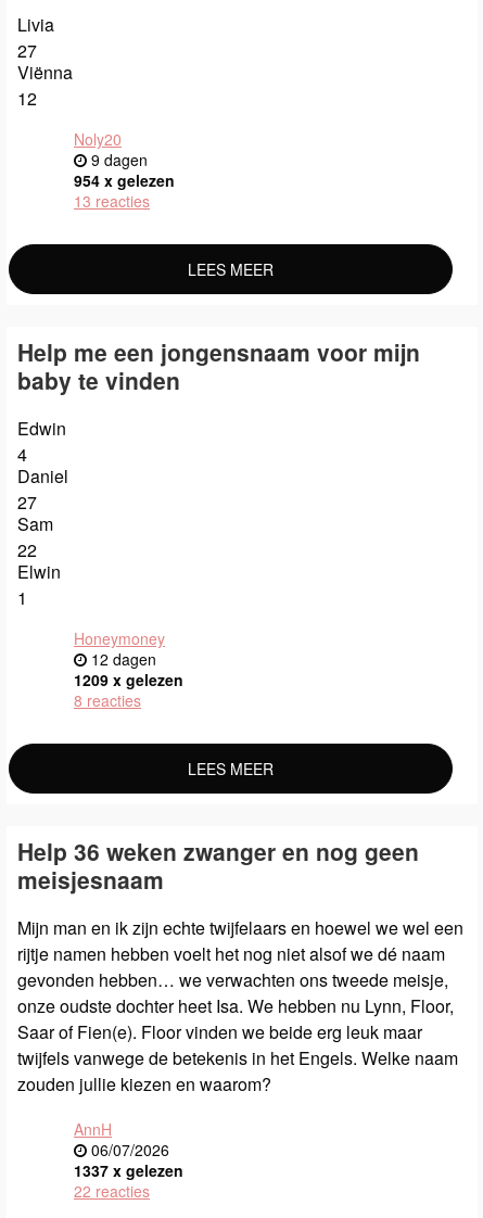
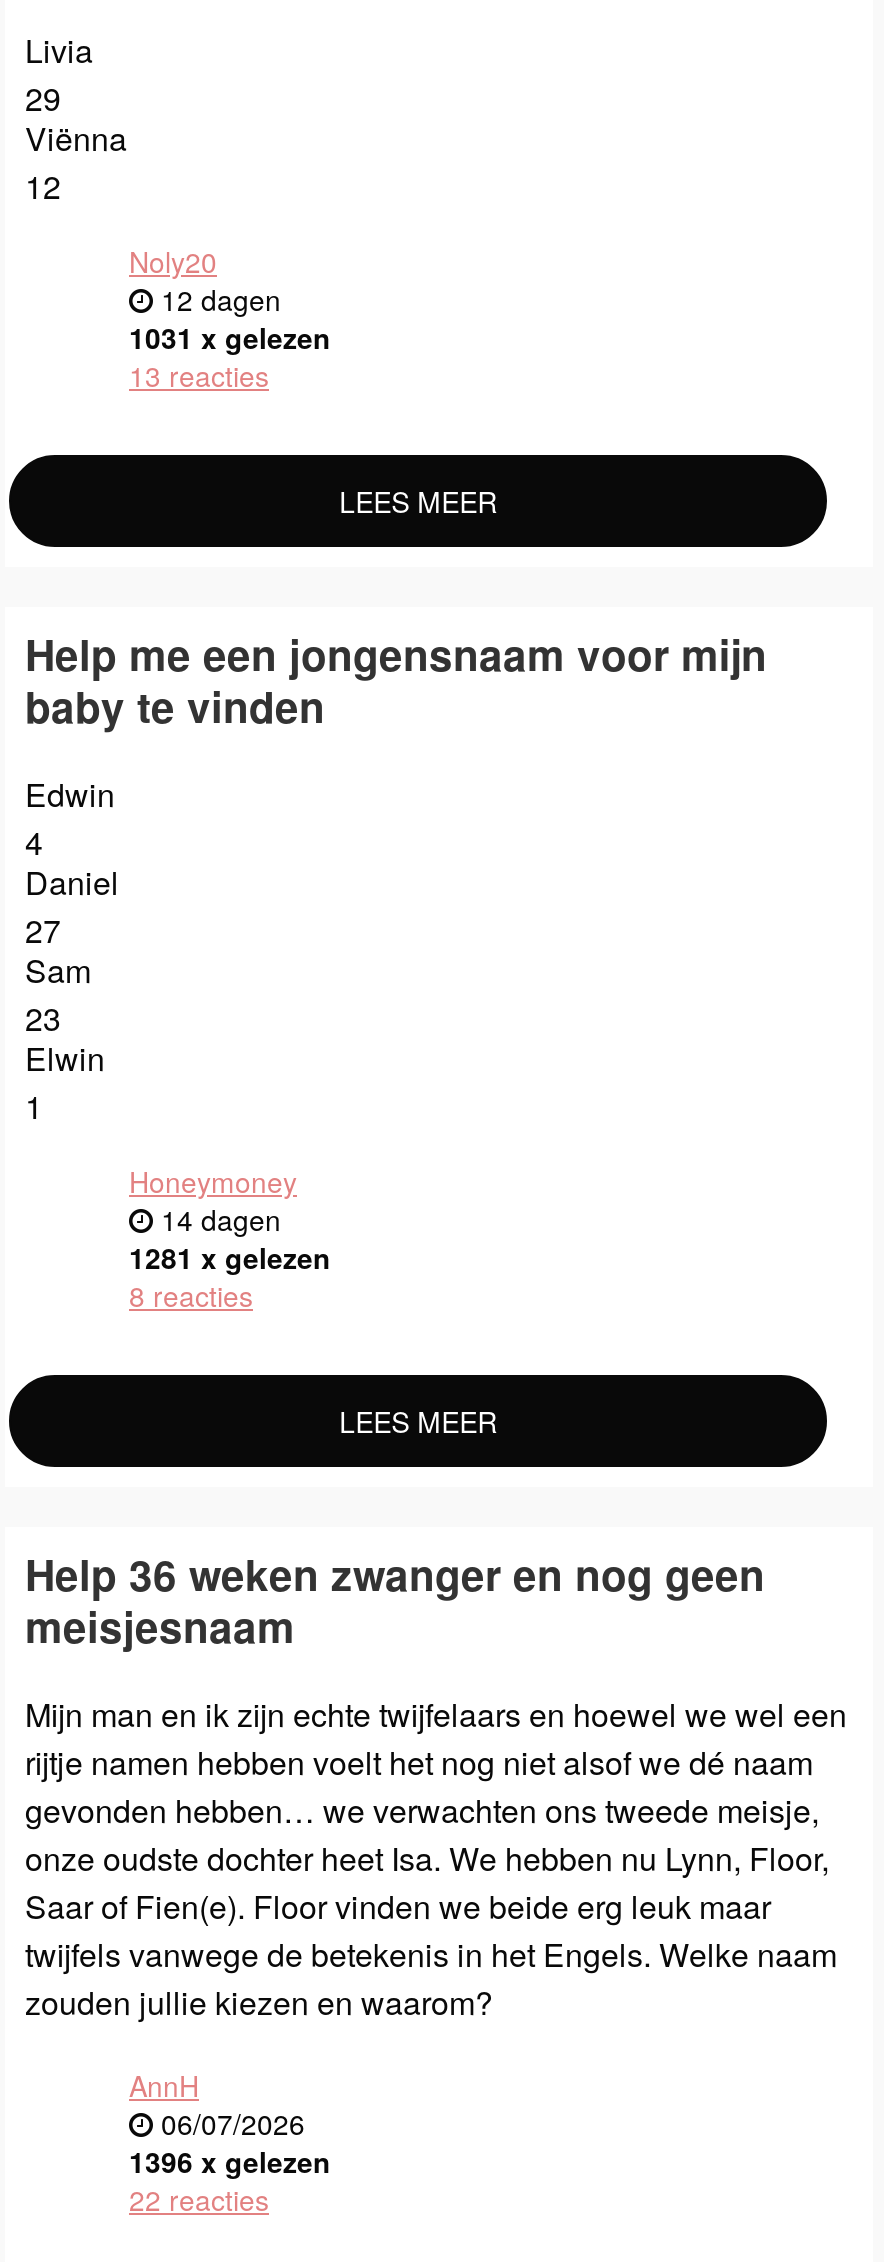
[17,38,37,63] 27 -> [25,75,61,121] 29
[91,149,148,170] 9 dagen -> [161,279,281,319] 12 dagen
[74,169,175,191] 954 x gelezen -> [129,317,331,357] 1031 x gelezen
[17,537,37,562] 22 -> [25,995,61,1041] 23
[91,648,156,670] 12 dagen -> [161,1199,281,1239] 14 dagen
[74,669,183,690] 1209 x gelezen -> [129,1237,331,1277] 1281 x gelezen
[74,1159,183,1181] 1337 x gelezen -> [129,2141,331,2181] 1396 x gelezen

